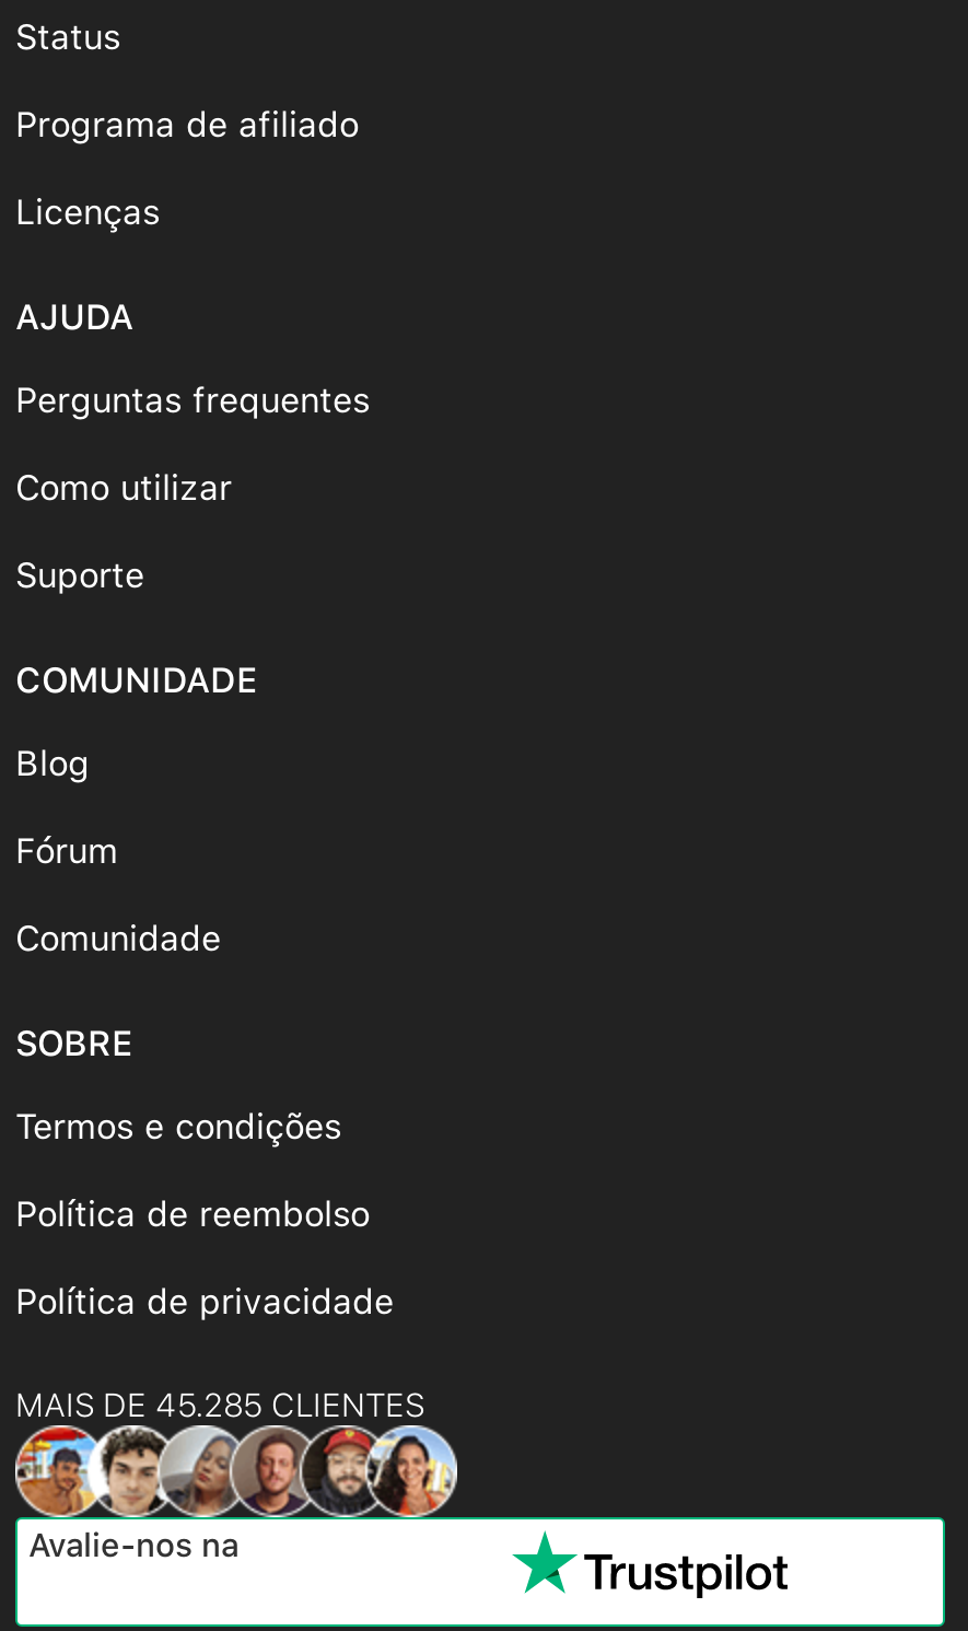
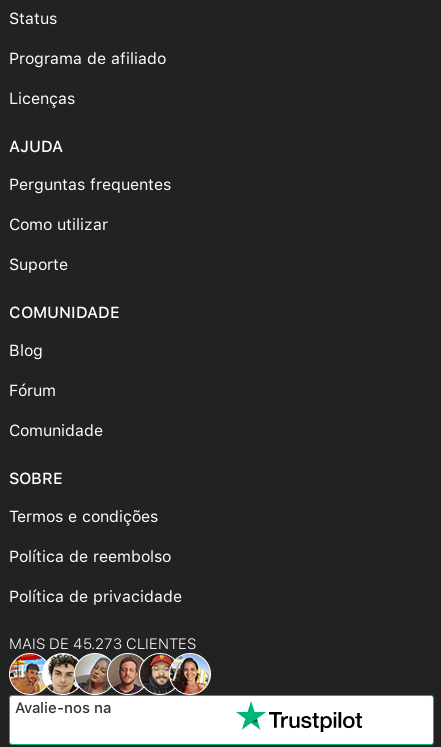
[15,1386,424,1425] MAIS DE 45.285 CLIENTES -> [9,635,196,653] MAIS DE 45.273 CLIENTES

